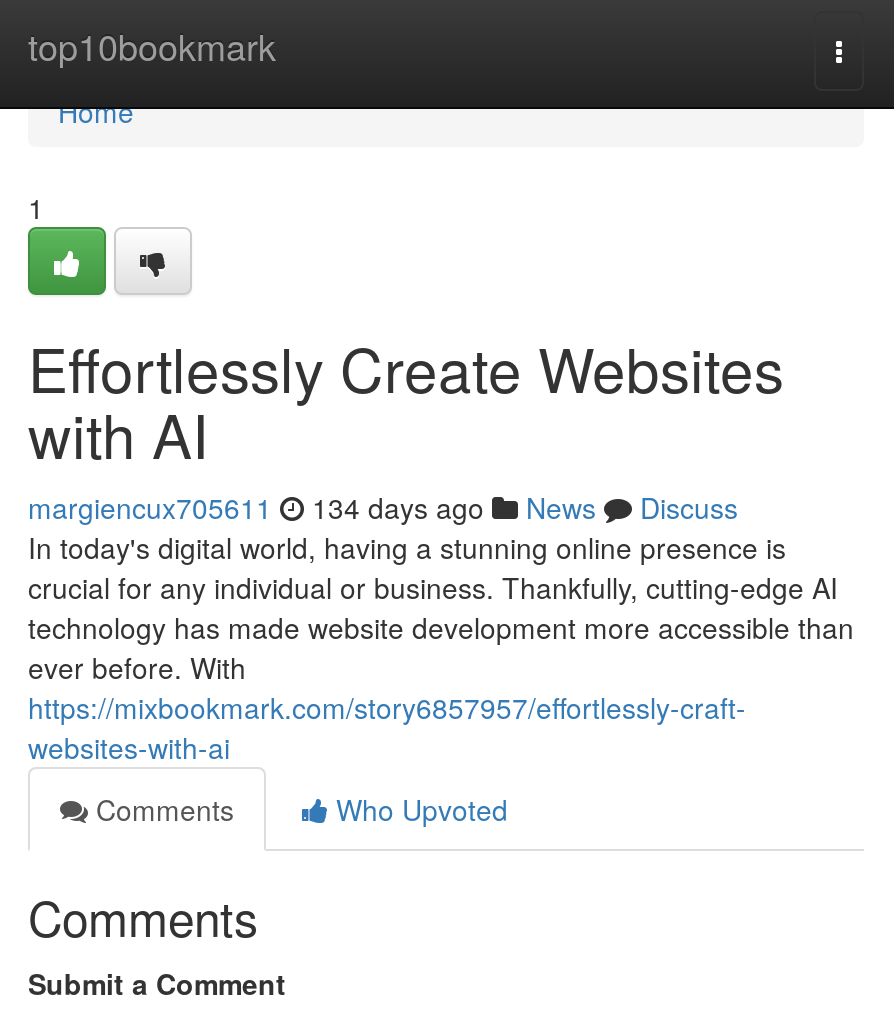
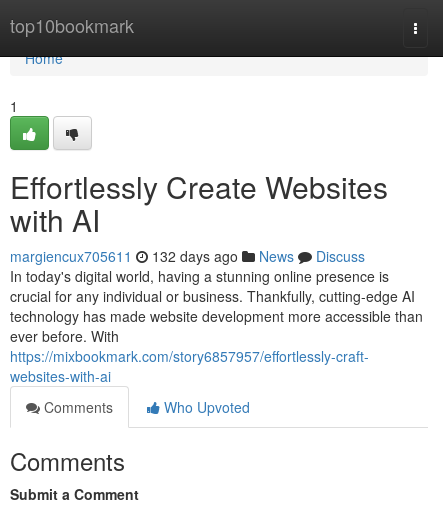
[28,487,738,527] margiencux705611 134 days ago News Discuss -> [10,246,365,266] margiencux705611 132 days ago News Discuss

